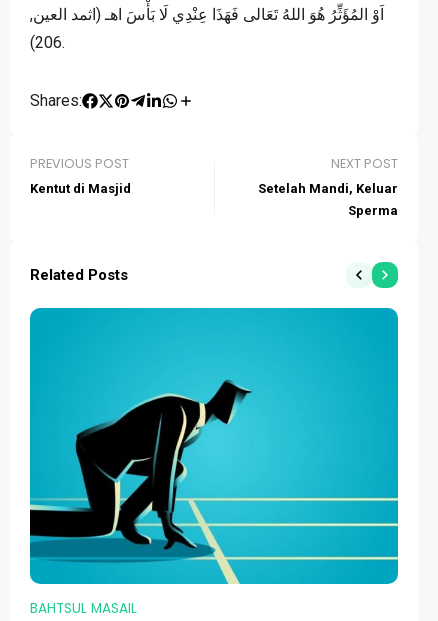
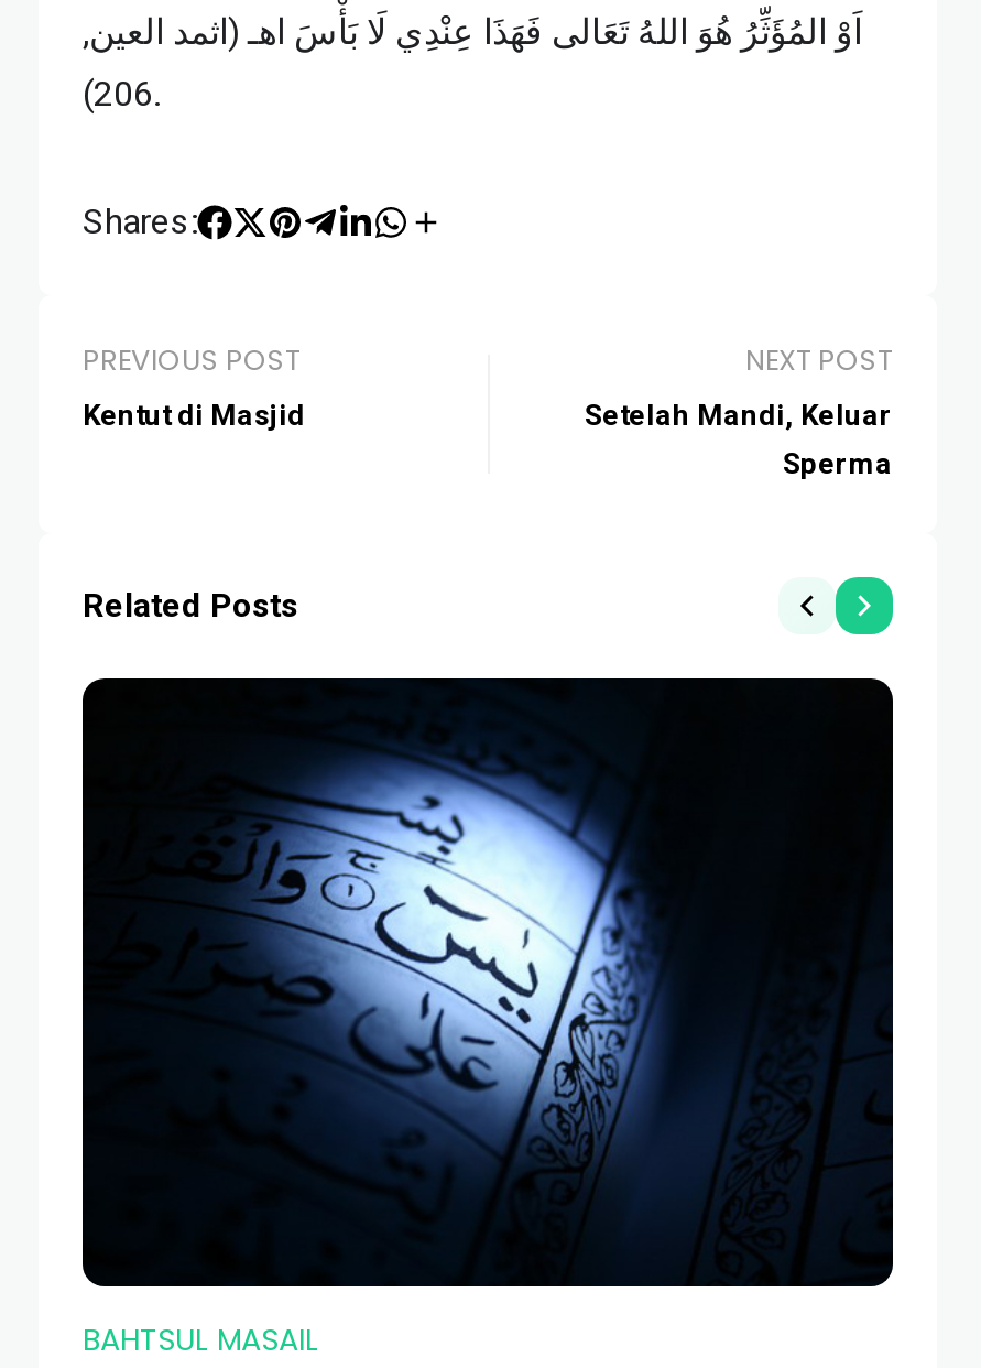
[29,307,399,585] [image] -> [80,676,895,1289] [image]

